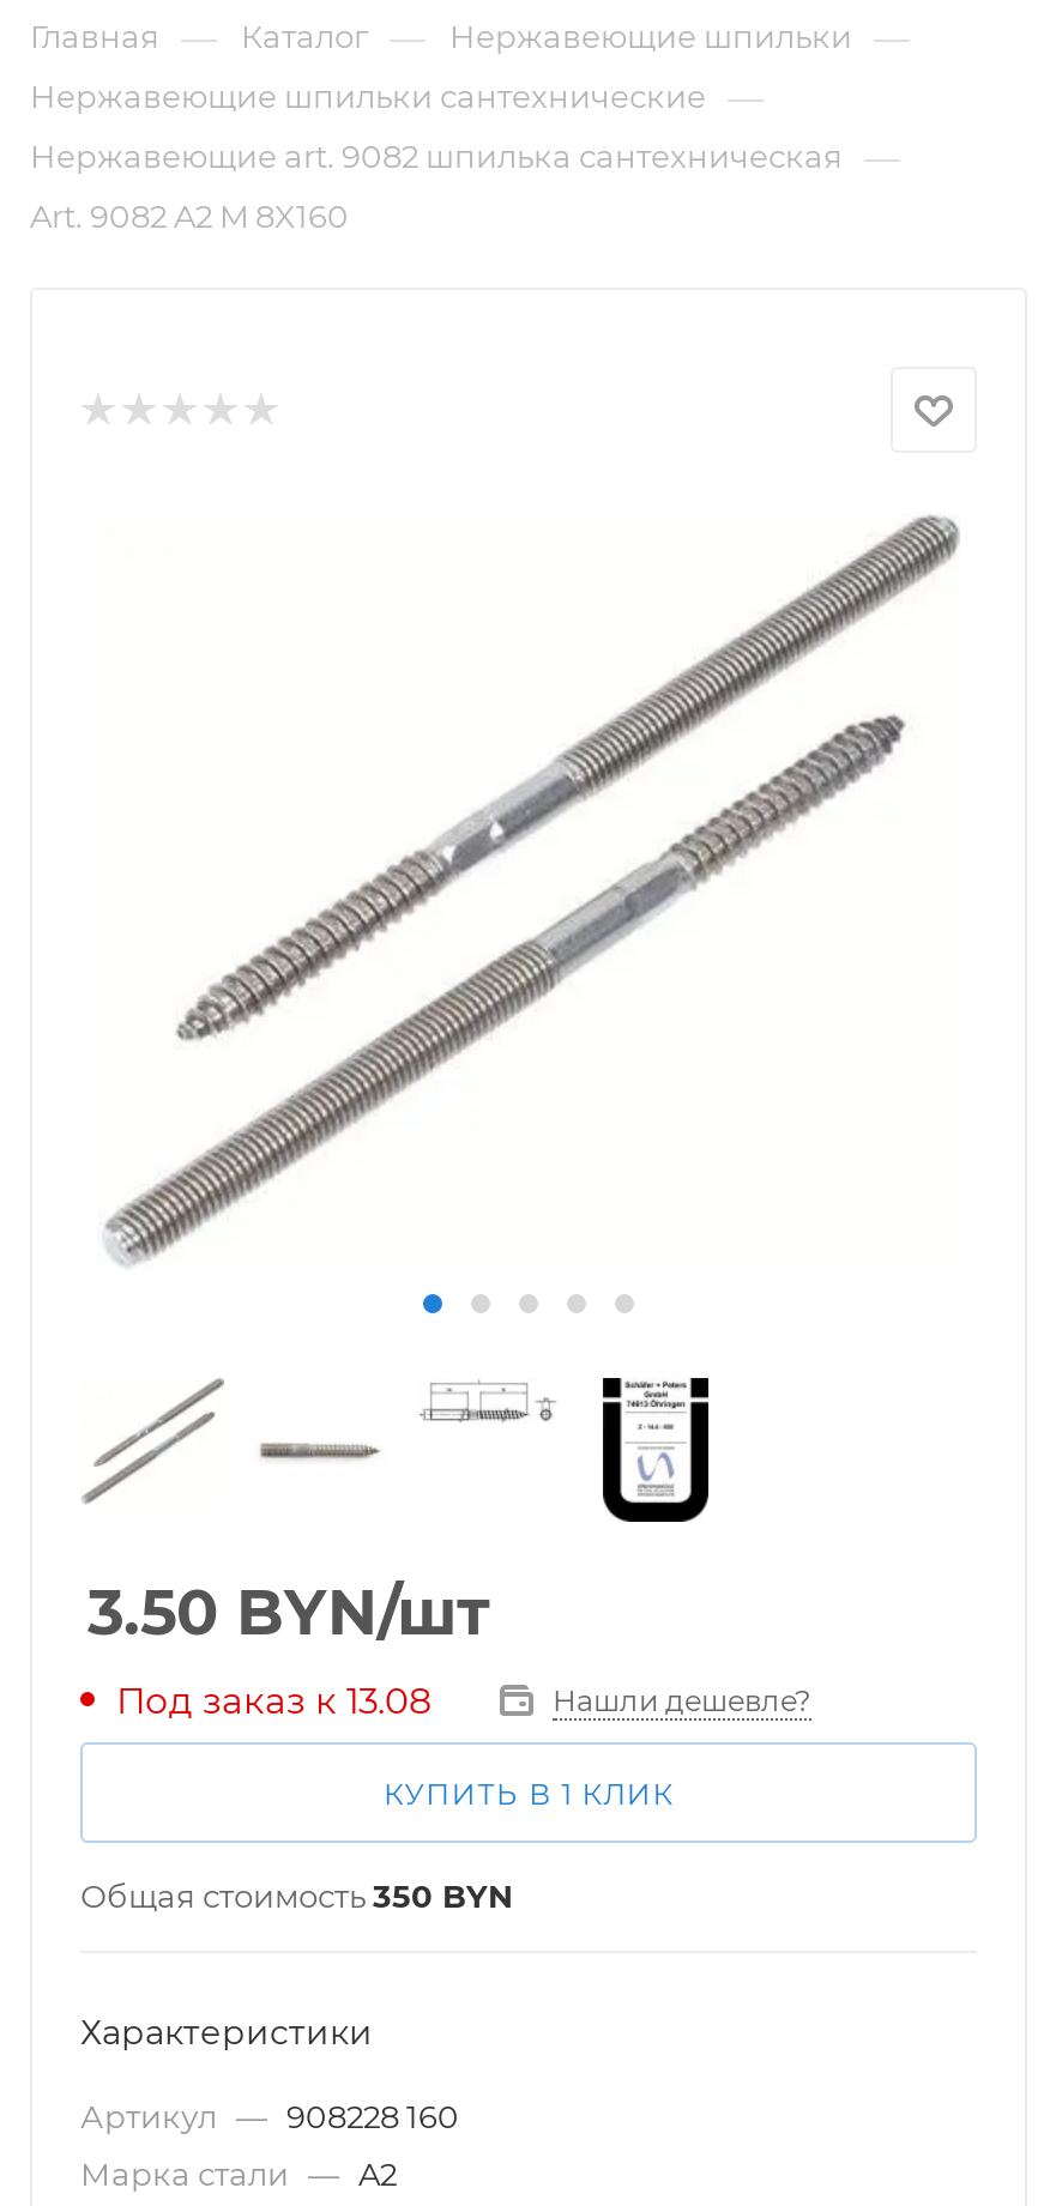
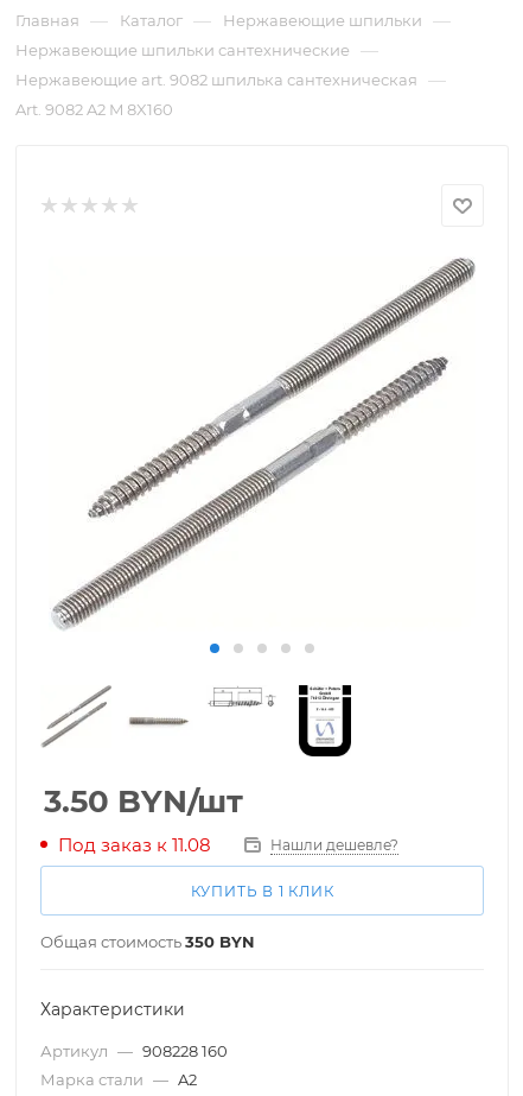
[116,1678,433,1723] Под заказ к 13.08 -> [58,834,211,856] Под заказ к 11.08

